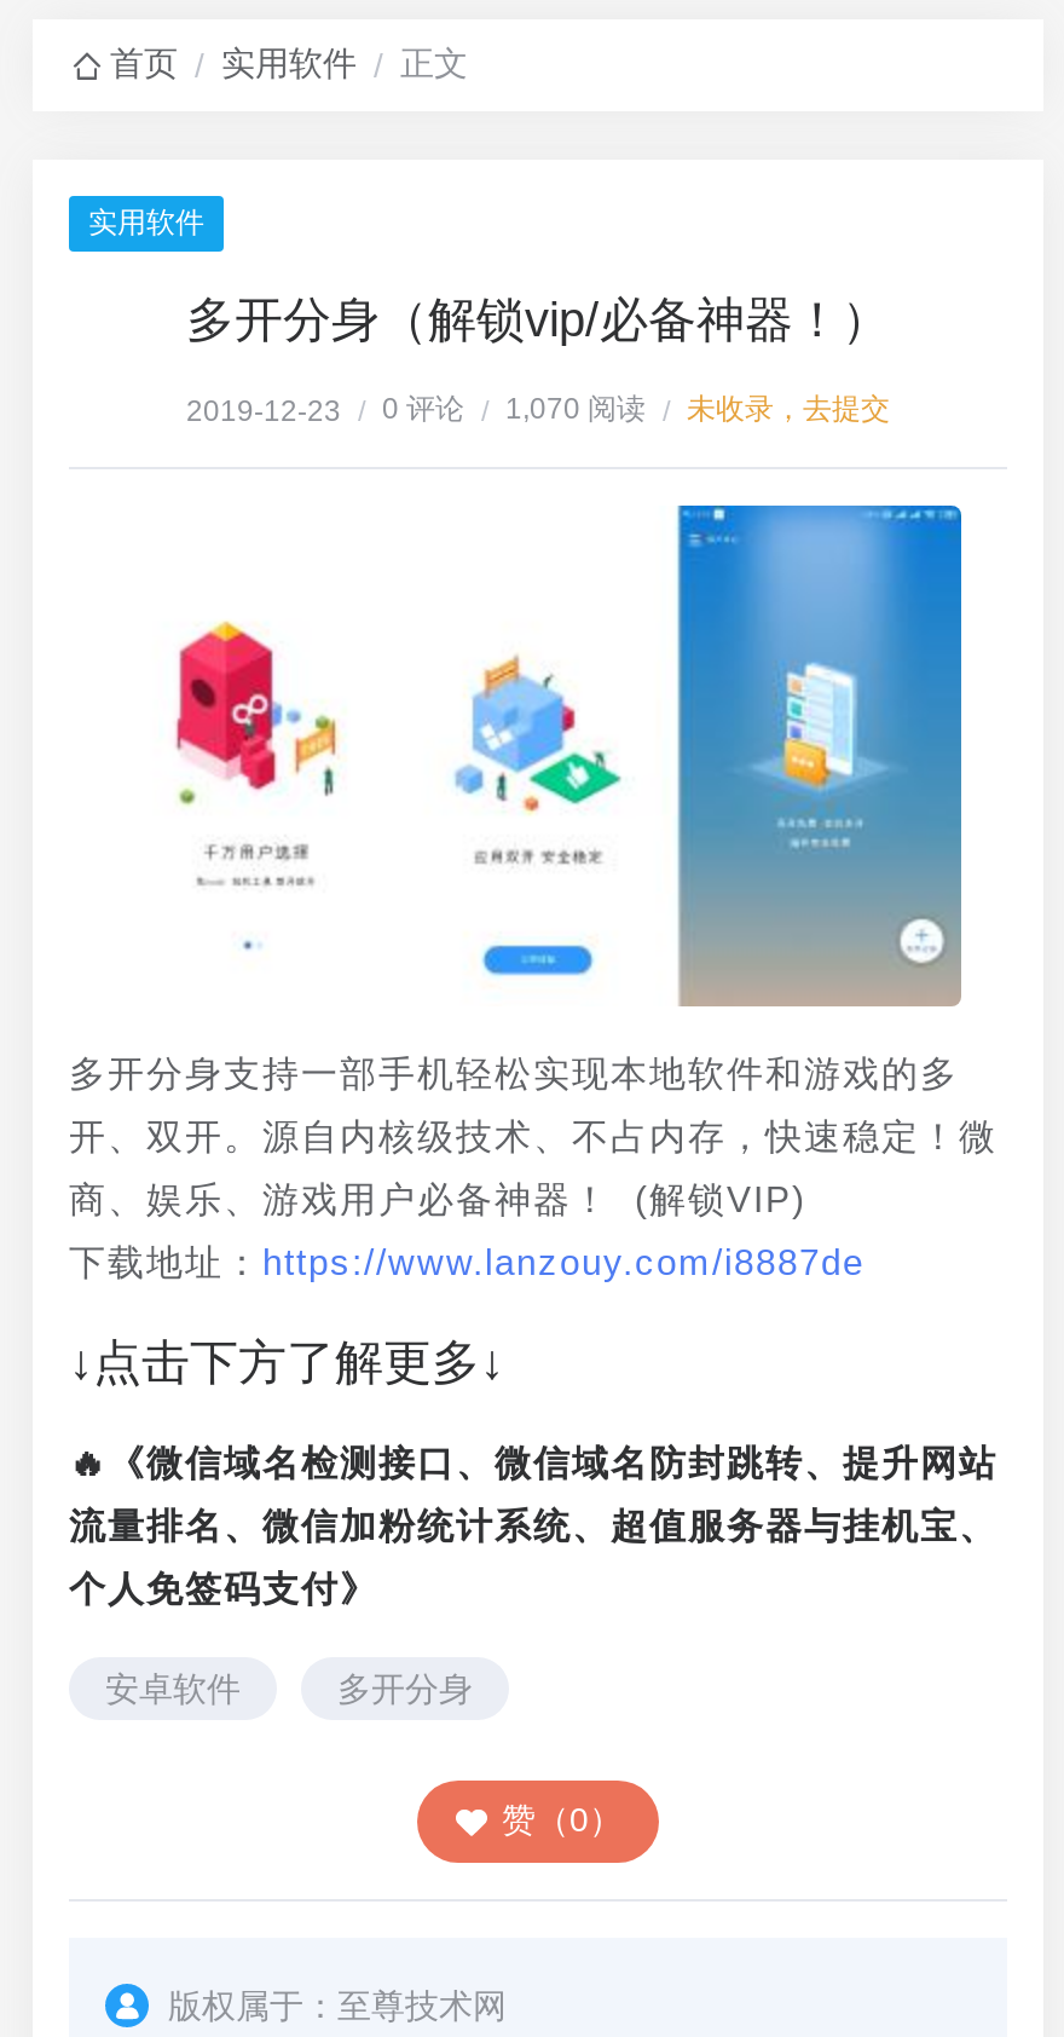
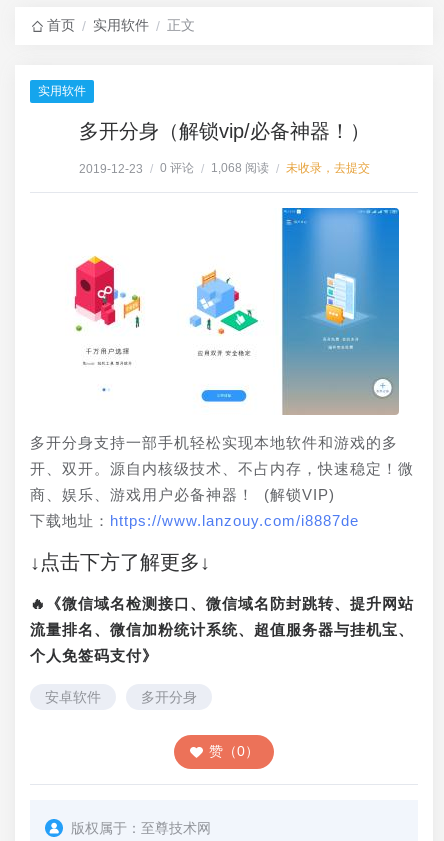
[186,392,890,427] 2019-12-23 / 0 评论 / 1,070 阅读 / 未收录，去提交 -> [78,161,369,175] 2019-12-23 / 0 评论 / 1,068 阅读 / 未收录，去提交

